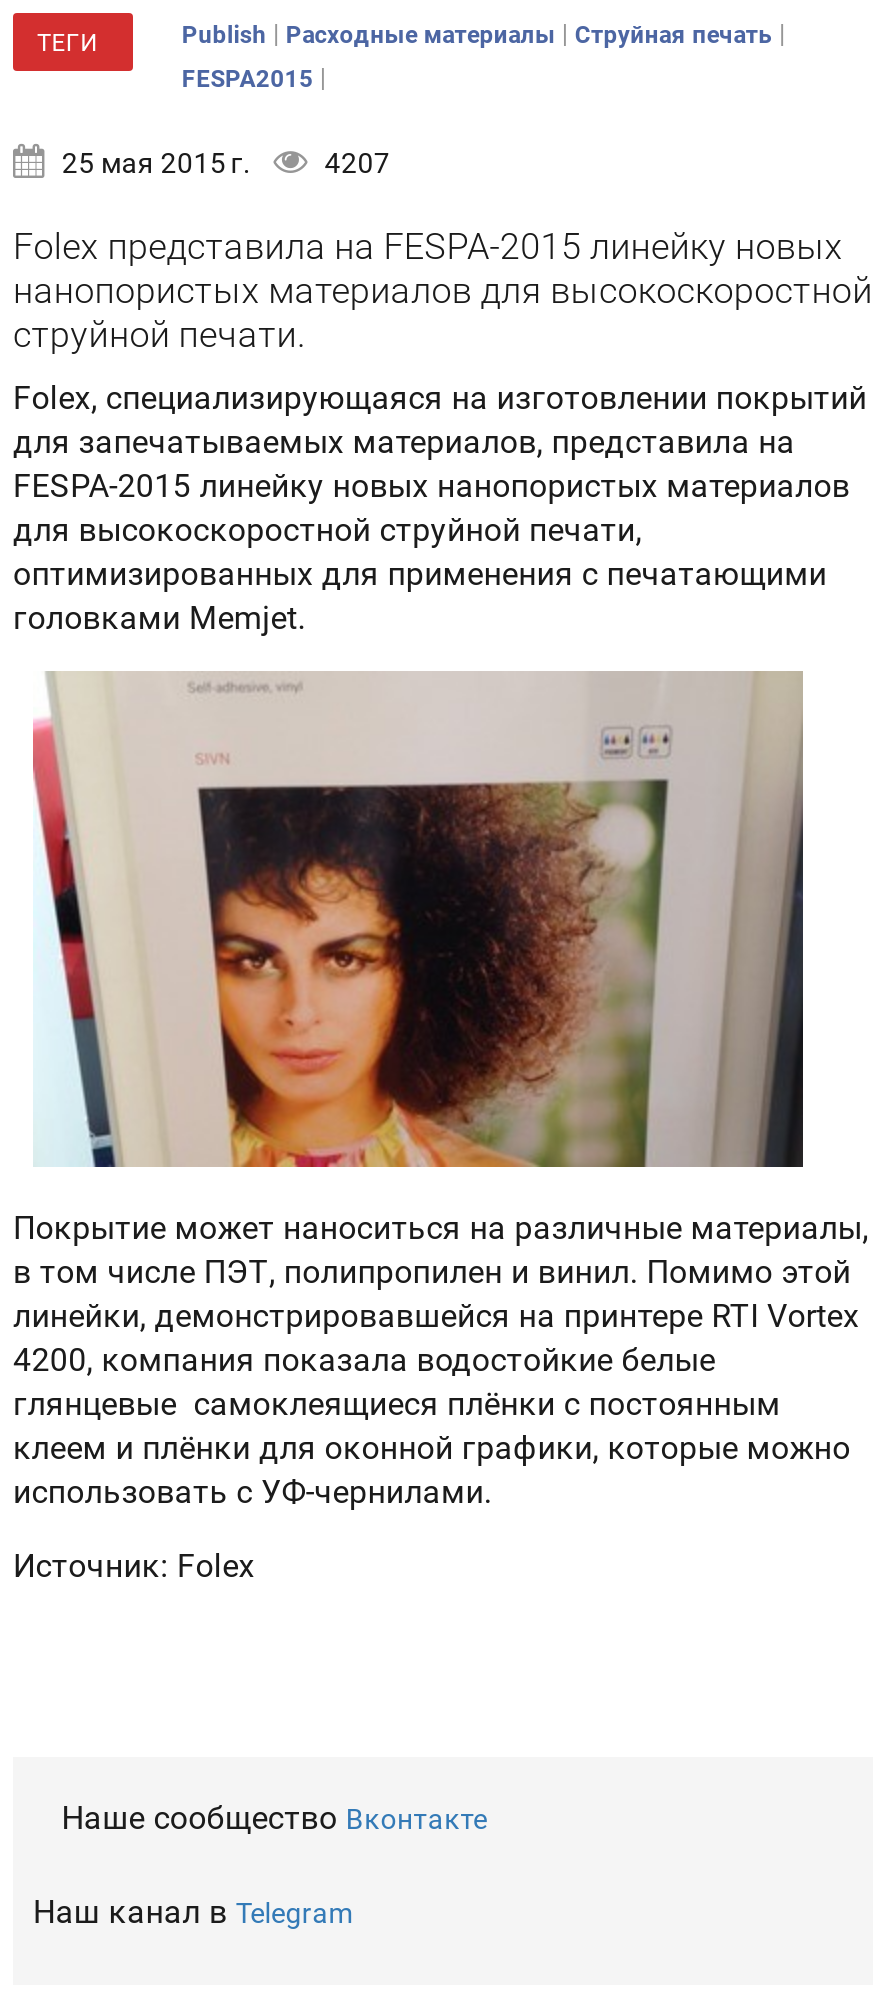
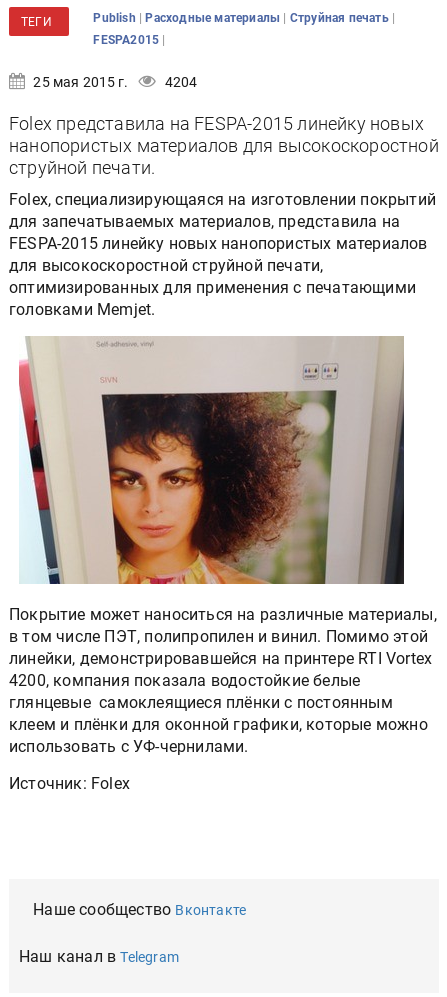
[318,147,390,179] 4207 -> [162,74,198,90] 4204

